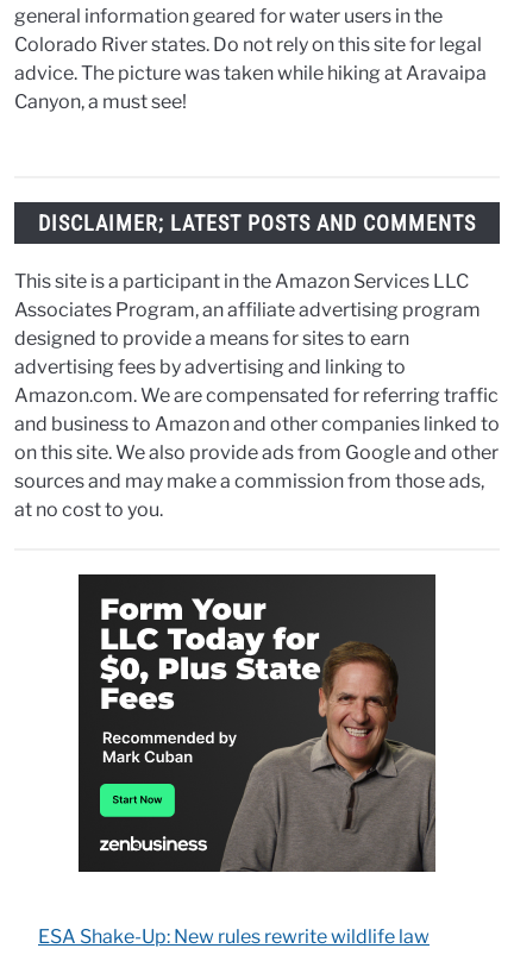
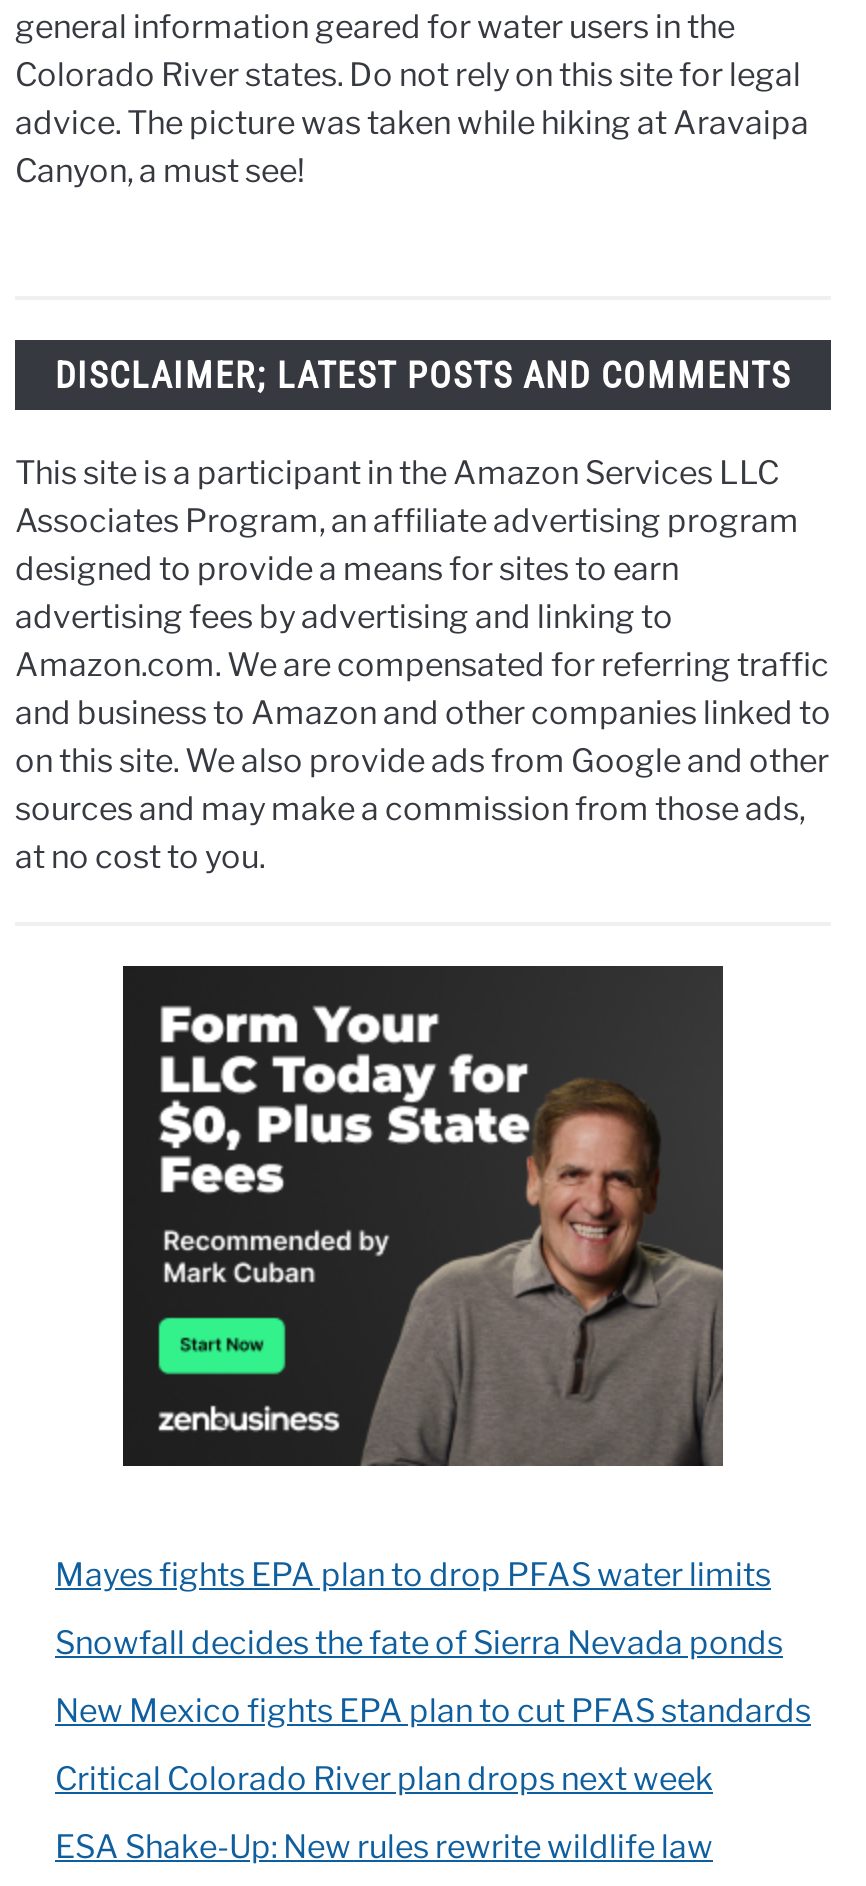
none -> [55,1556,811,1798] Mayes fights EPA plan to drop PFAS water limits | Snowfall decides the fate of Sierra Nevada ponds | New Mexico fights EPA plan to cut PFAS standards | Critical Colorado River plan drops next week

